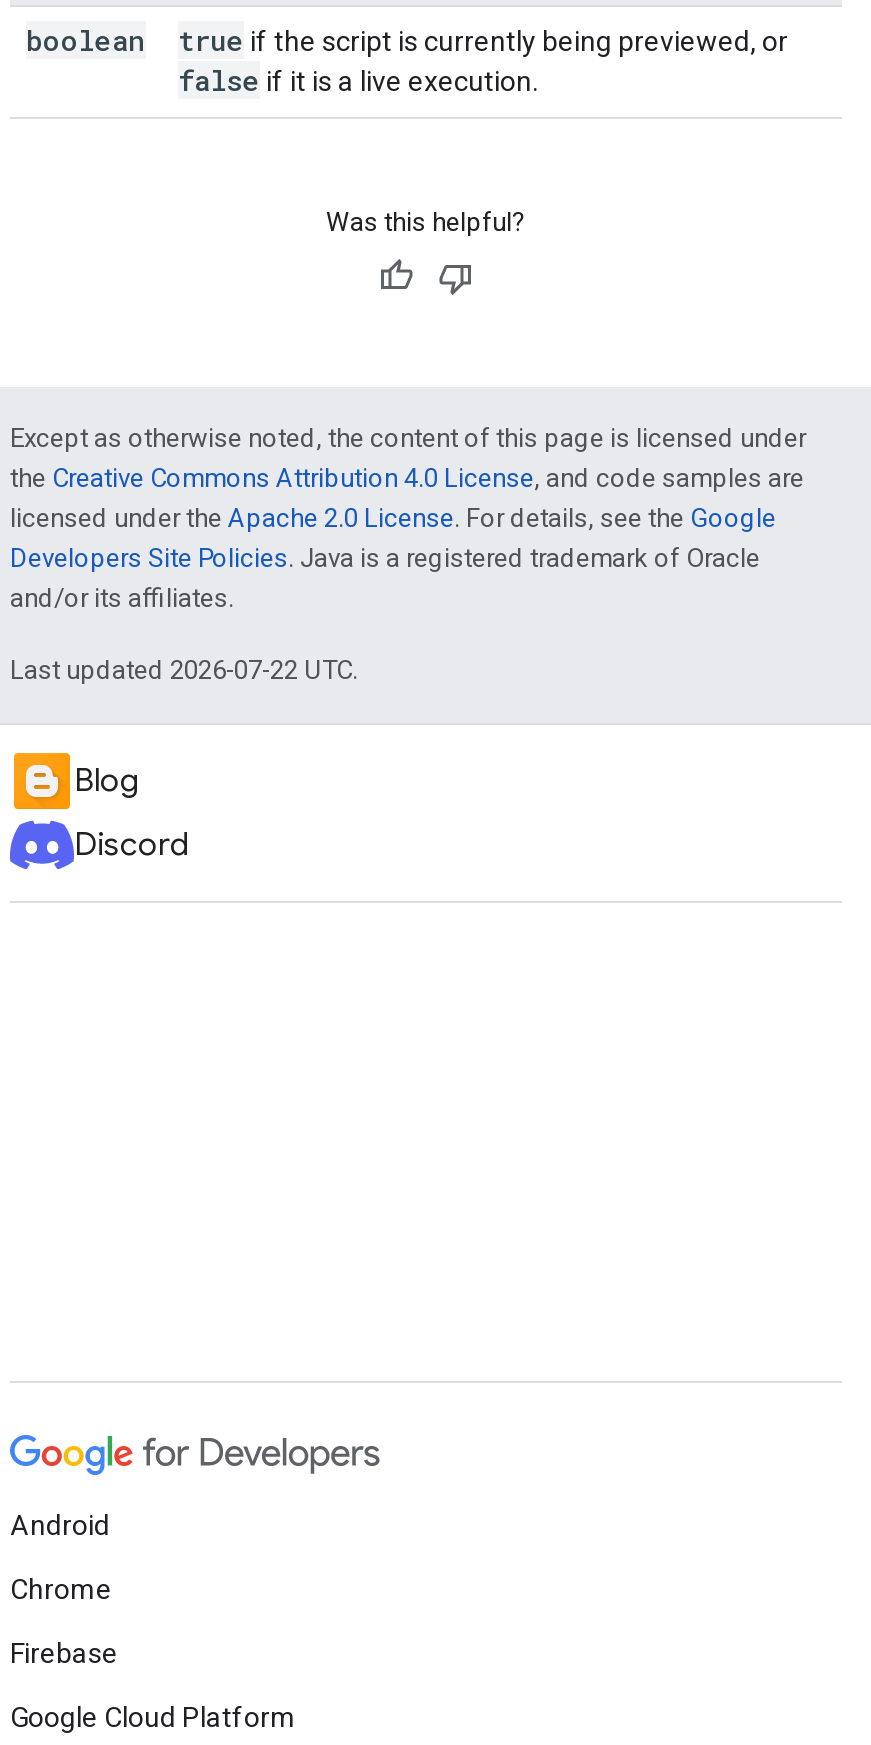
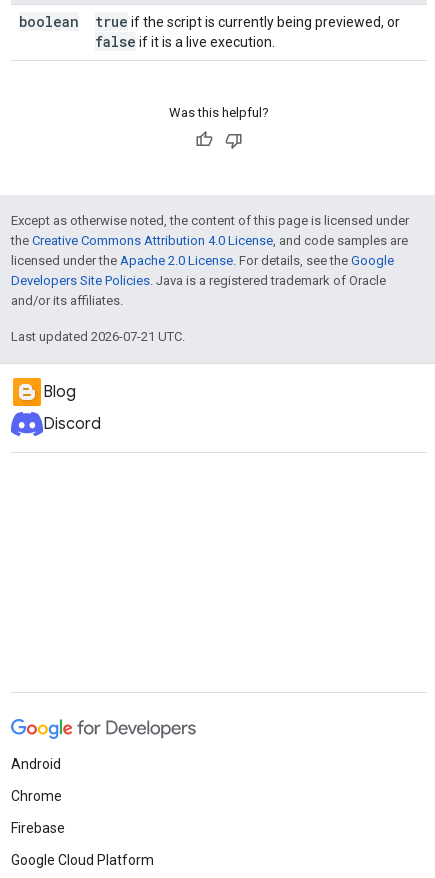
[10,655,358,685] Last updated 2026-07-22 UTC. -> [11,329,185,344] Last updated 2026-07-21 UTC.

